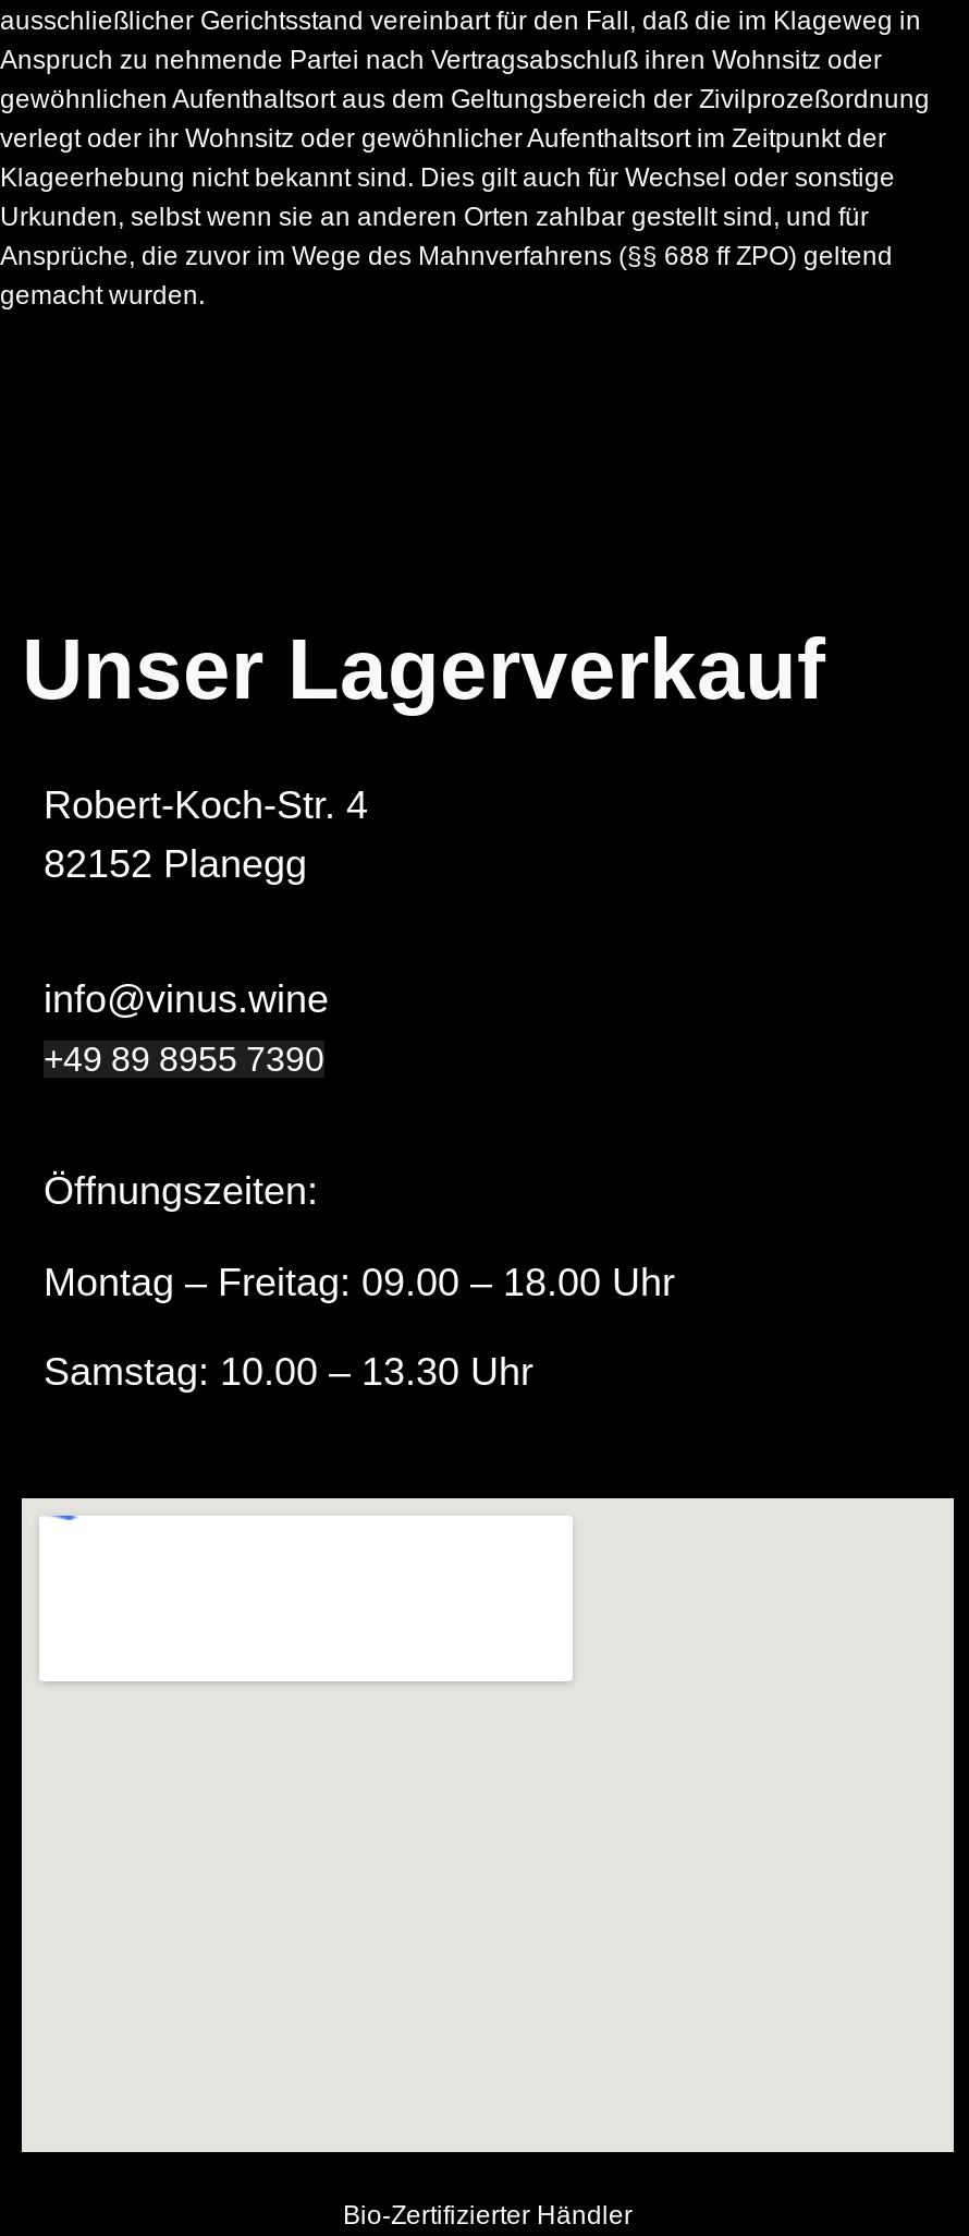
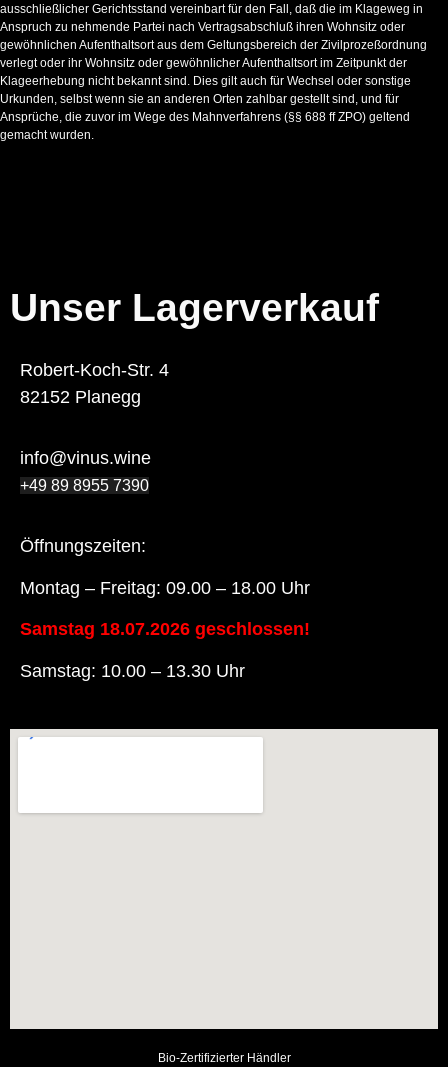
none -> [20,619,310,639] Samstag 18.07.2026 geschlossen!

